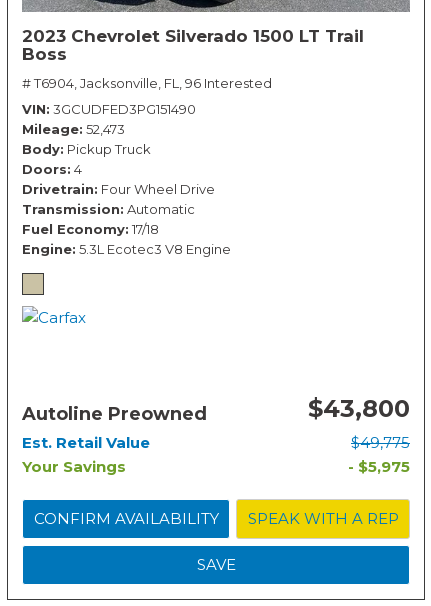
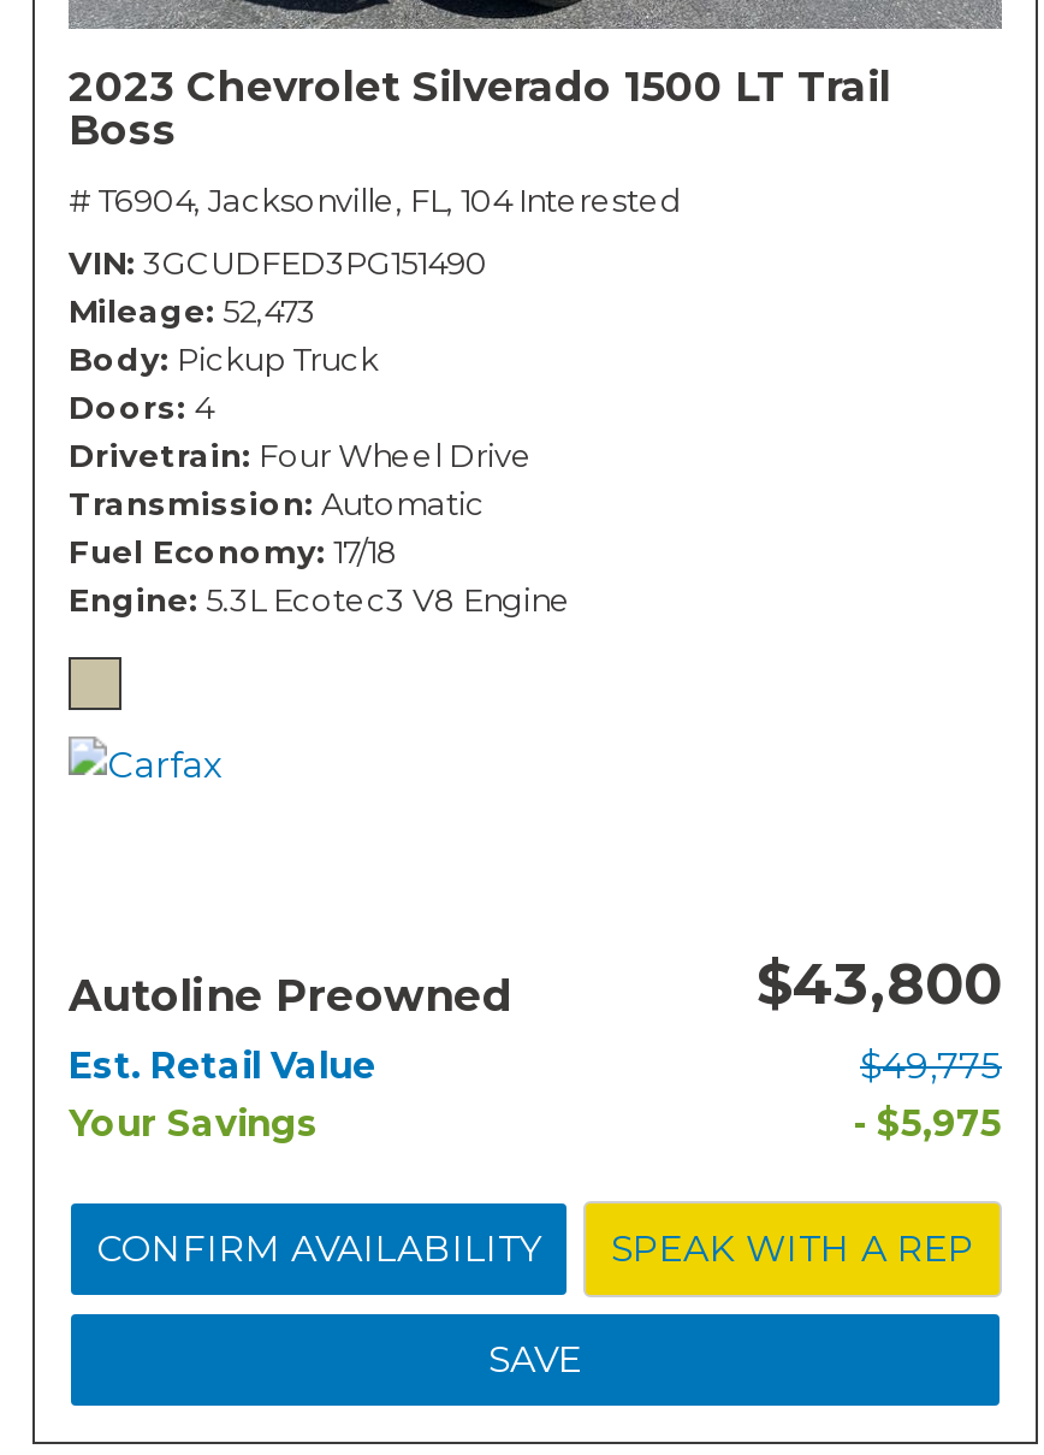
[22,75,272,91] # T6904, Jacksonville, FL, 96 Interested -> [69,181,682,219] # T6904, Jacksonville, FL, 104 Interested

